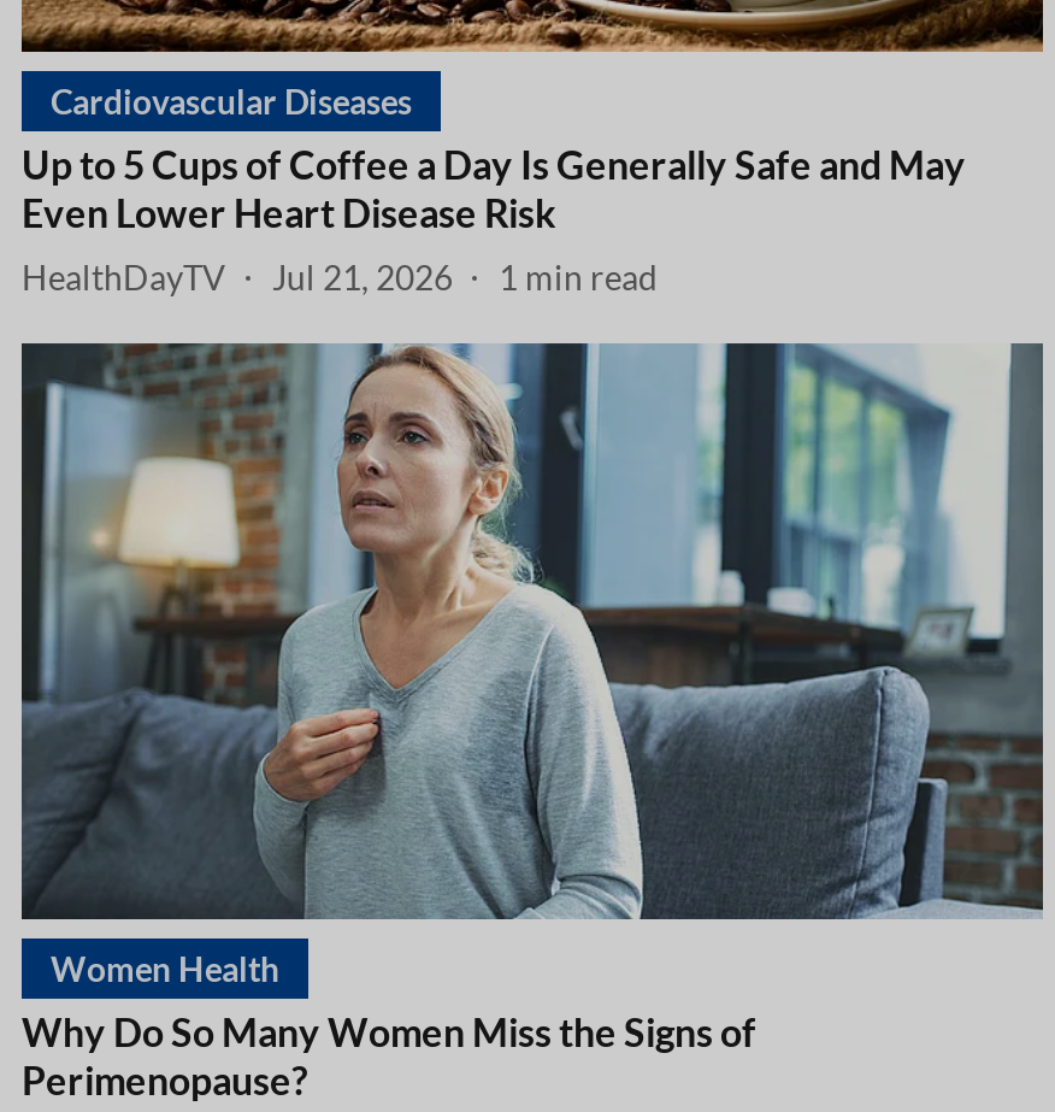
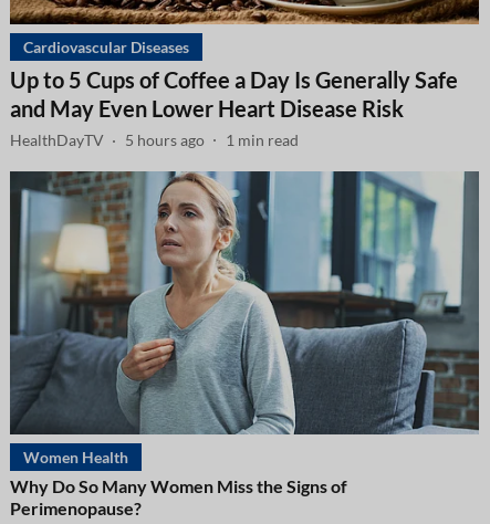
[22,255,658,296] HealthDayTV Jul 21, 2026 1 min read -> [10,130,299,149] HealthDayTV 5 hours ago 1 min read

